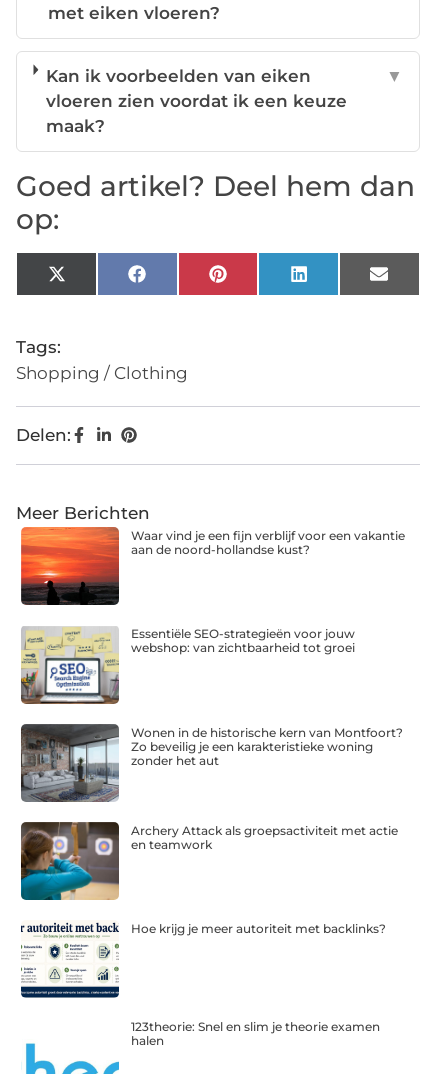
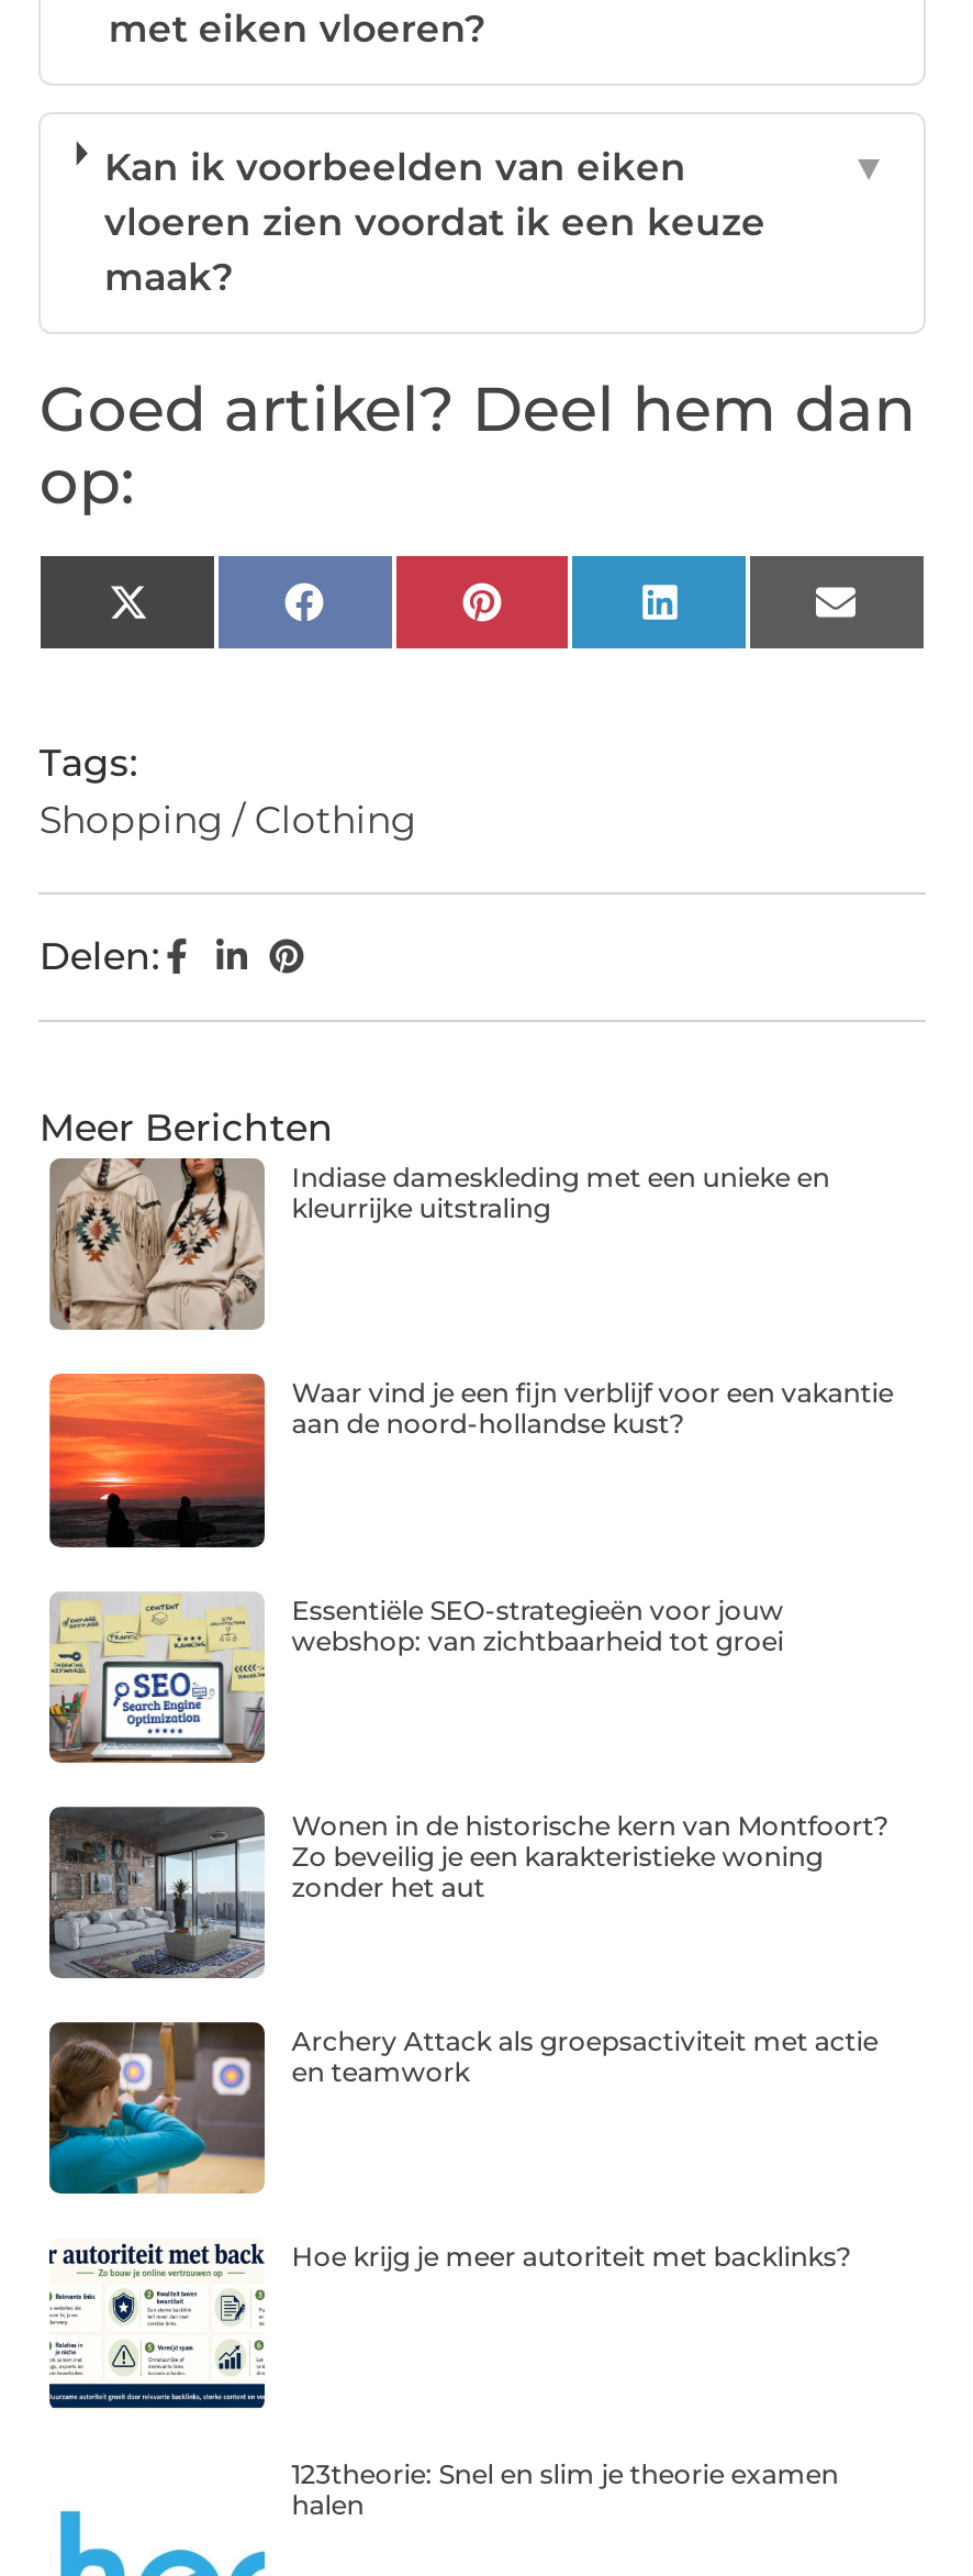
none -> [47,1156,830,1332] [image] | Indiase dameskleding met een unieke en | kleurrijke uitstraling

